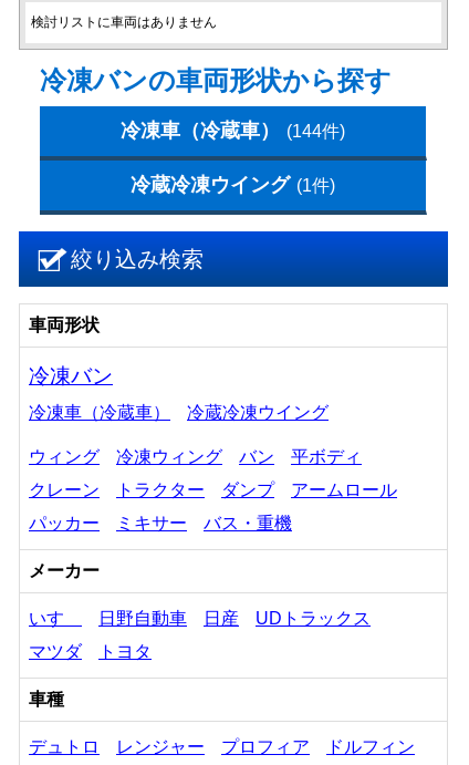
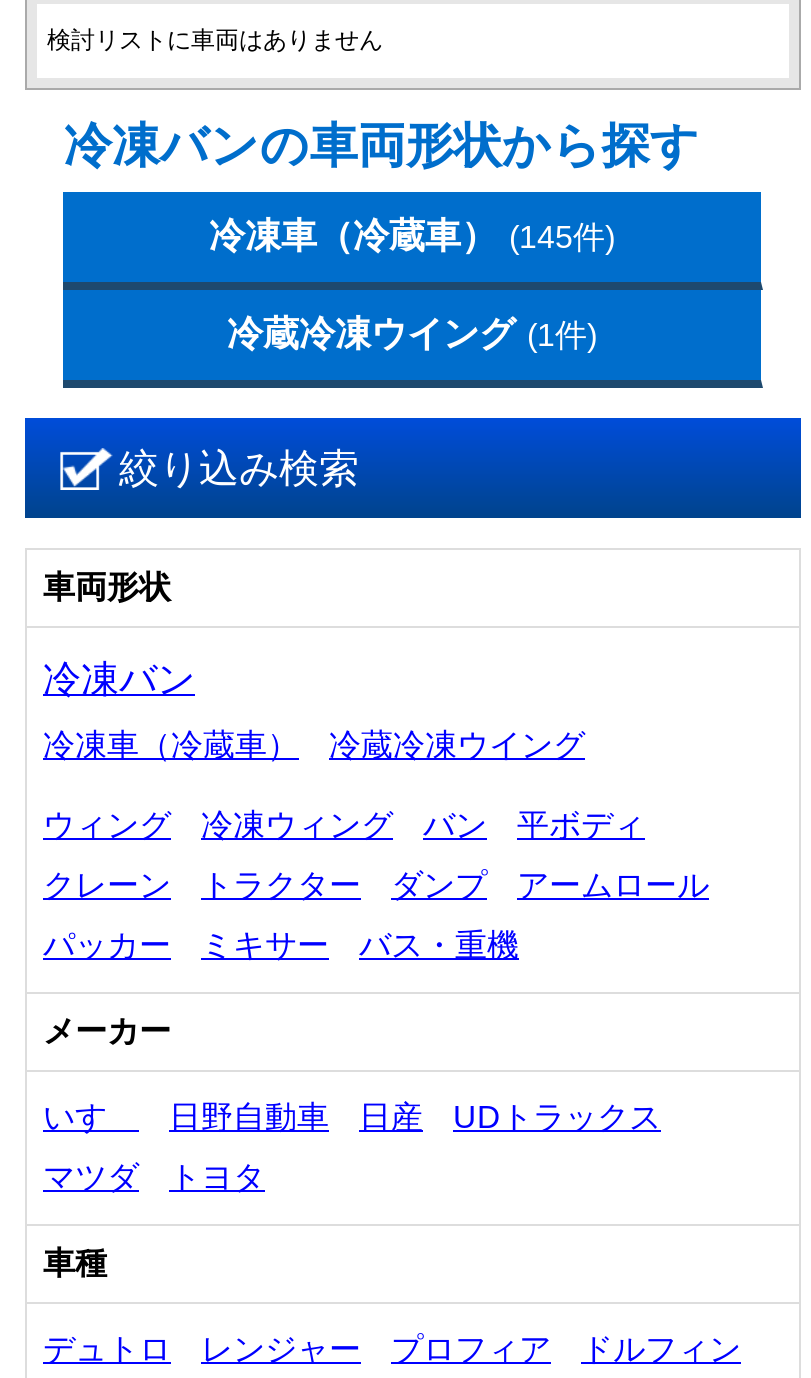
[121,119,345,141] 冷凍車（冷蔵車） (144件) -> [209,215,615,255] 冷凍車（冷蔵車） (145件)

